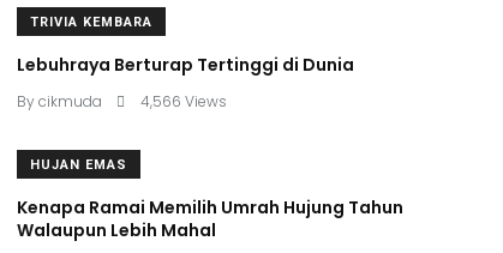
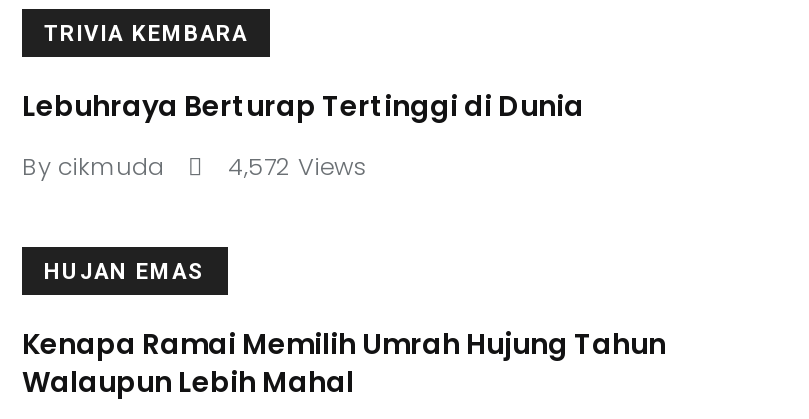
[17,91,227,112] By cikmuda 4,566 Views -> [22,149,368,183] By cikmuda 4,572 Views

